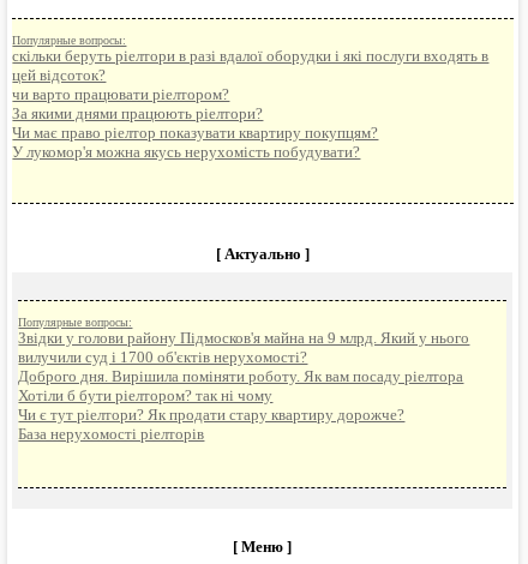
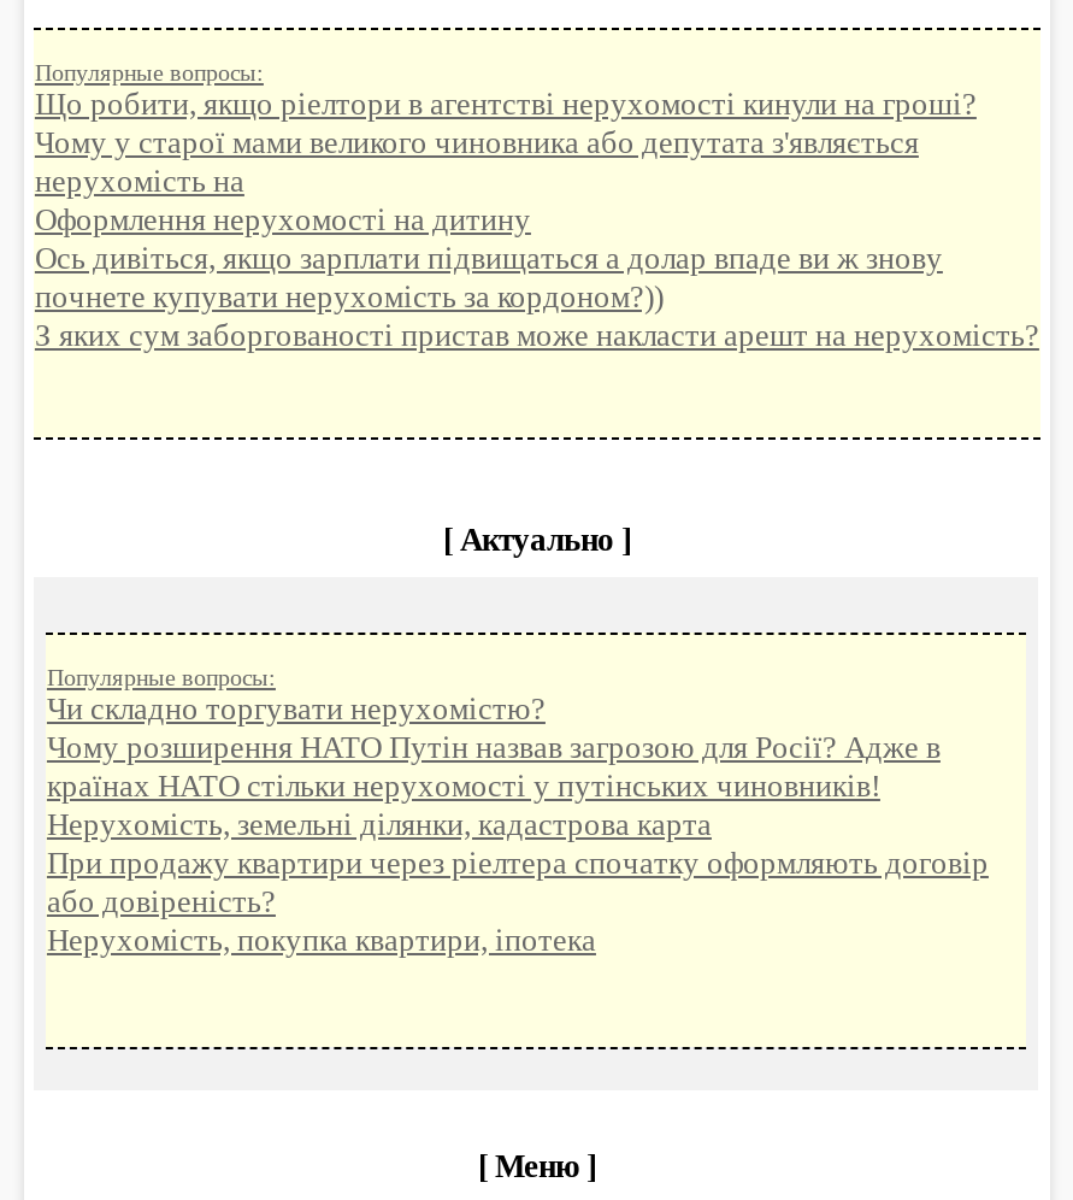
[13,47,489,161] скільки беруть ріелтори в разі вдалої оборудки і які послуги входять в | цей відсоток? | чи варто працювати ріелтором? | За якими днями працюють ріелтори? | Чи має право ріелтор показувати квартиру покупцям? | У лукомор'я можна якусь нерухомість побудувати? -> [35,86,1039,353] Що робити, якщо ріелтори в агентстві нерухомості кинули на гроші? | Чому у старої мами великого чиновника або депутата з'являється | нерухомість на | Оформлення нерухомості на дитину | Ось дивіться, якщо зарплати підвищаться а долар впаде ви ж знову | почнете купувати нерухомість за кордоном?)) | З яких сум заборгованості пристав може накласти арешт на нерухомість?
[19,328,470,442] Звідки у голови району Підмосков'я майна на 9 млрд. Який у нього | вилучили суд і 1700 об'єктів нерухомості? | Доброго дня. Вирішила поміняти роботу. Як вам посаду ріелтора | Хотіли б бути ріелтором? так ні чому | Чи є тут ріелтори? Як продати стару квартиру дорожче? | База нерухомості ріелторів -> [47,689,989,957] Чи складно торгувати нерухомістю? | Чому розширення НАТО Путін назвав загрозою для Росії? Адже в | країнах НАТО стільки нерухомості у путінських чиновників! | Нерухомість, земельні ділянки, кадастрова карта | При продажу квартири через ріелтера спочатку оформляють договір | або довіреність? | Нерухомість, покупка квартири, іпотека

